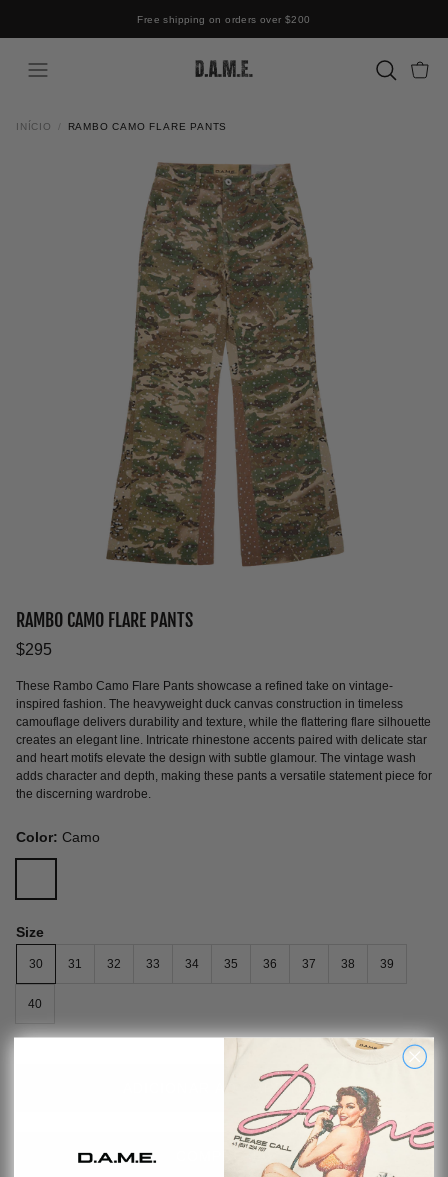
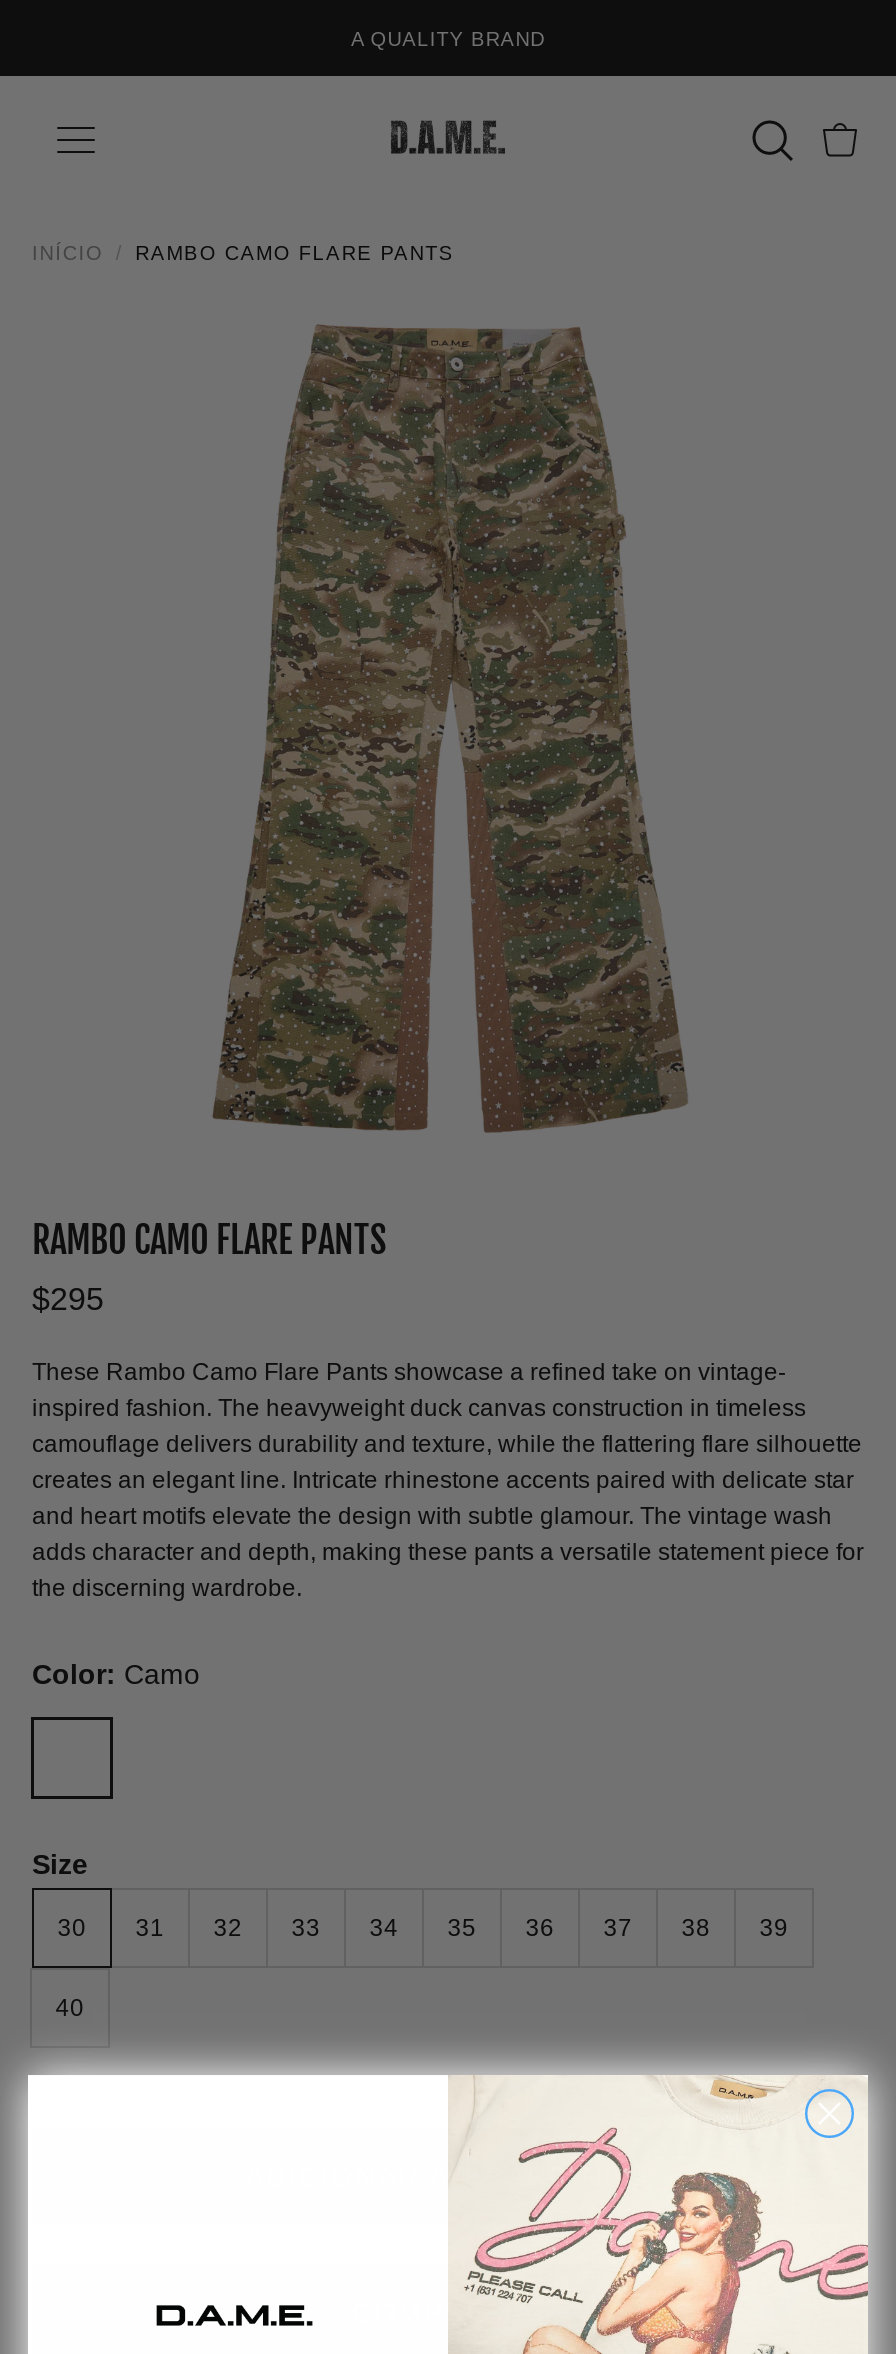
[137,13,311,24] Free shipping on orders over $200 -> [351,27,545,49] A QUALITY BRAND

